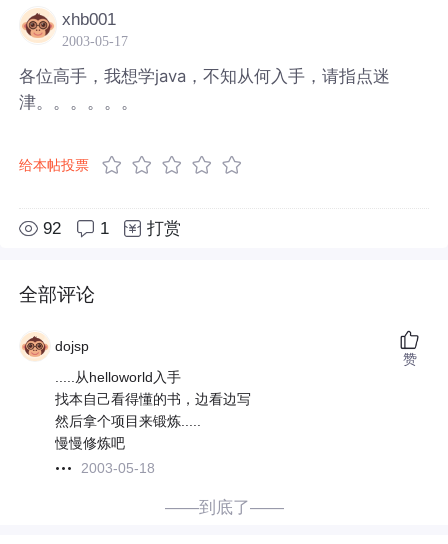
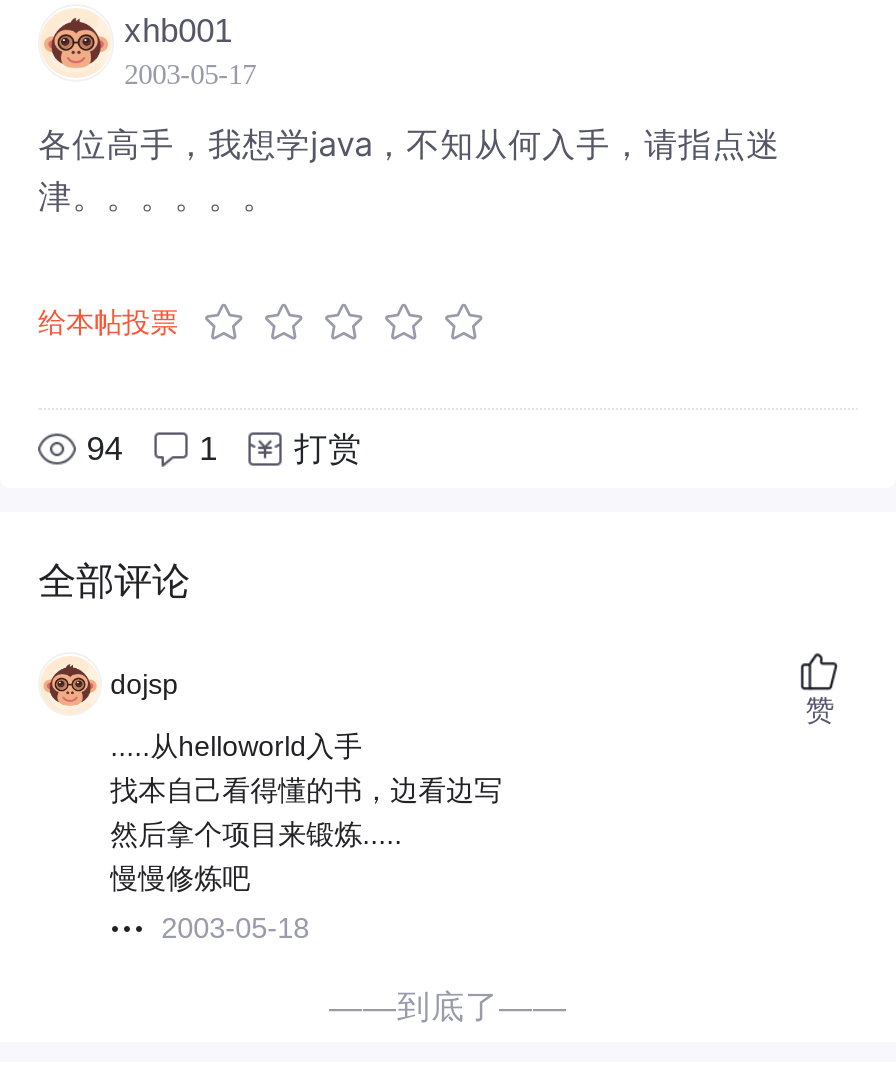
[43,219,61,238] 92 -> [86,431,122,469] 94

